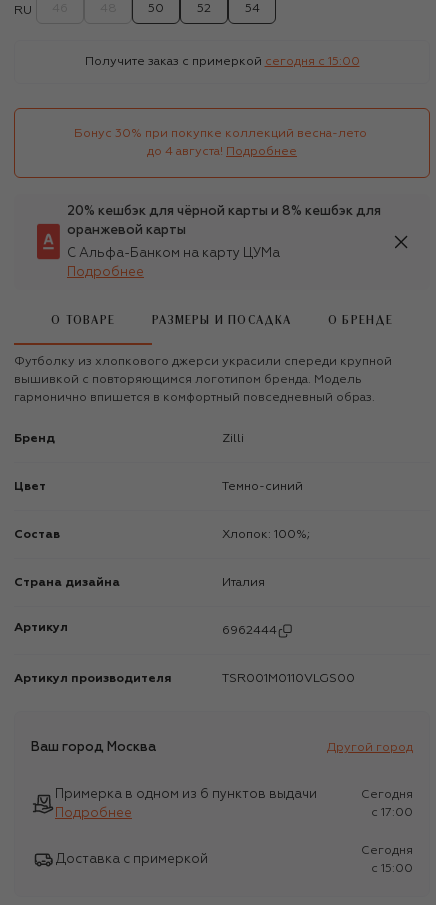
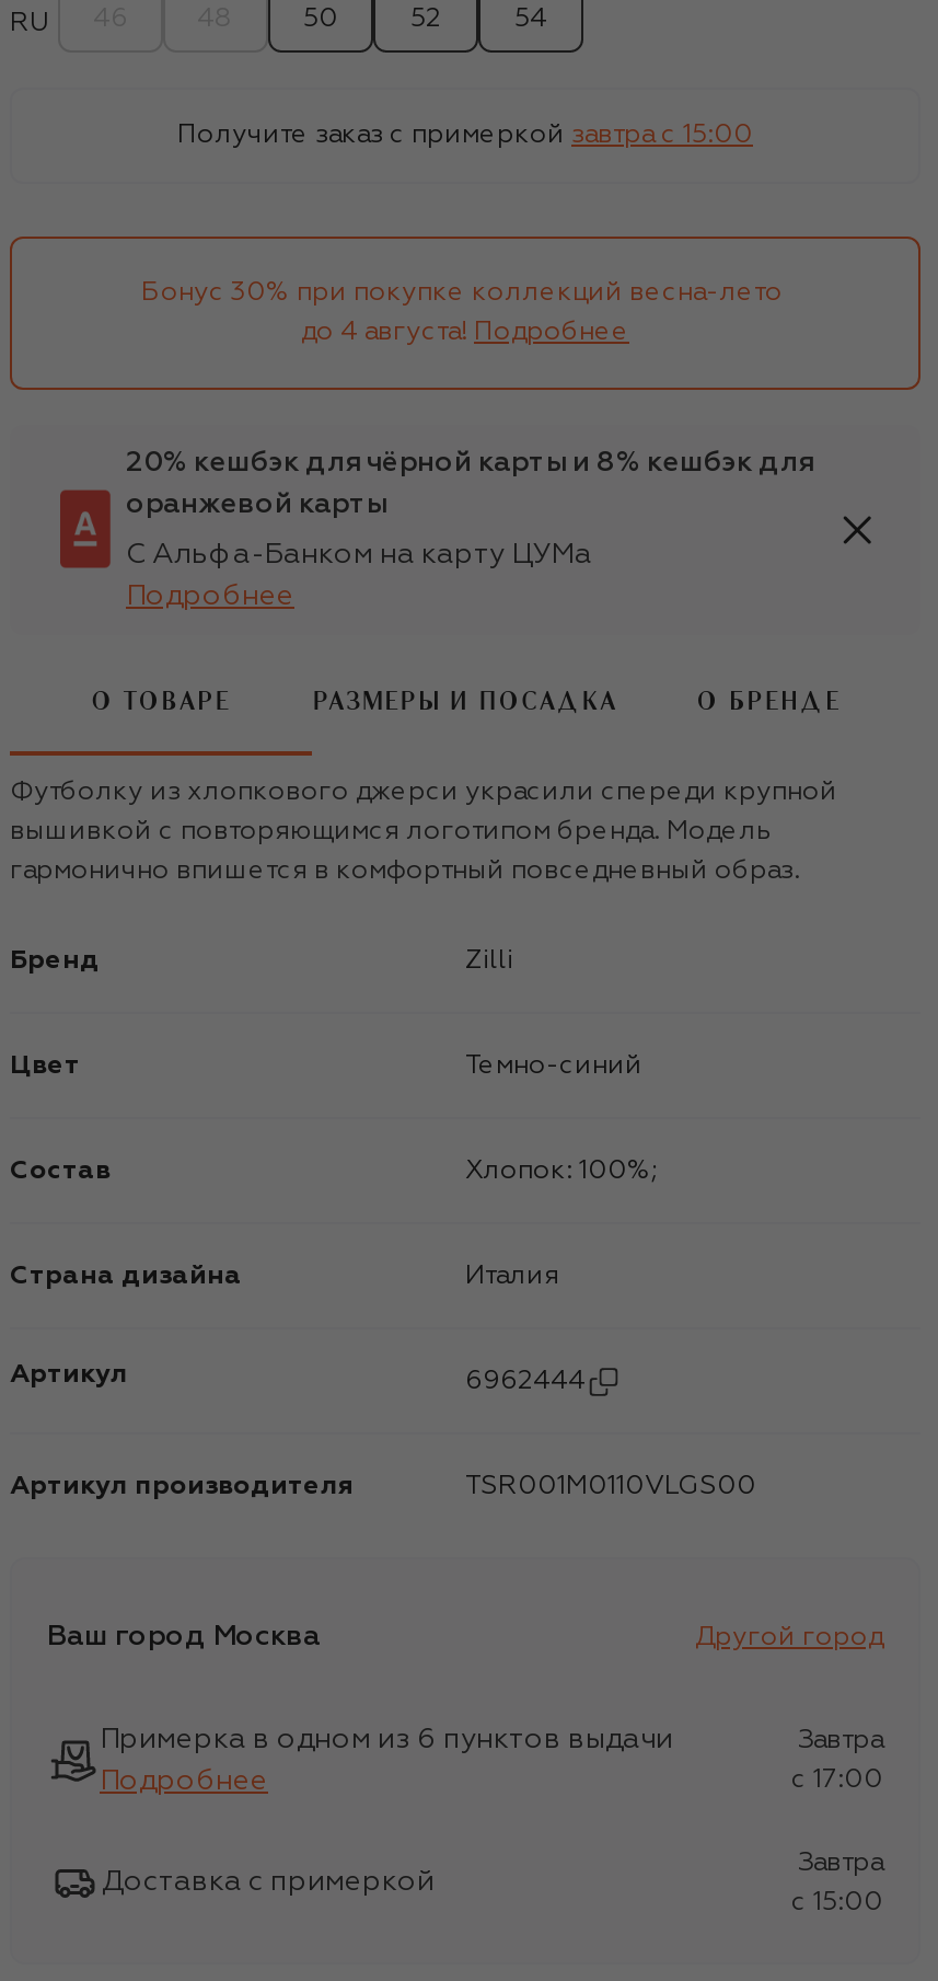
[84,56,359,68] Получите заказ с примеркой сегодня c 15:00 -> [177,122,753,148] Получите заказ с примеркой завтра c 15:00
[361,789,413,801] Сегодня -> [798,1727,883,1753] Завтра
[361,845,413,857] Сегодня -> [798,1850,883,1876] Завтра

